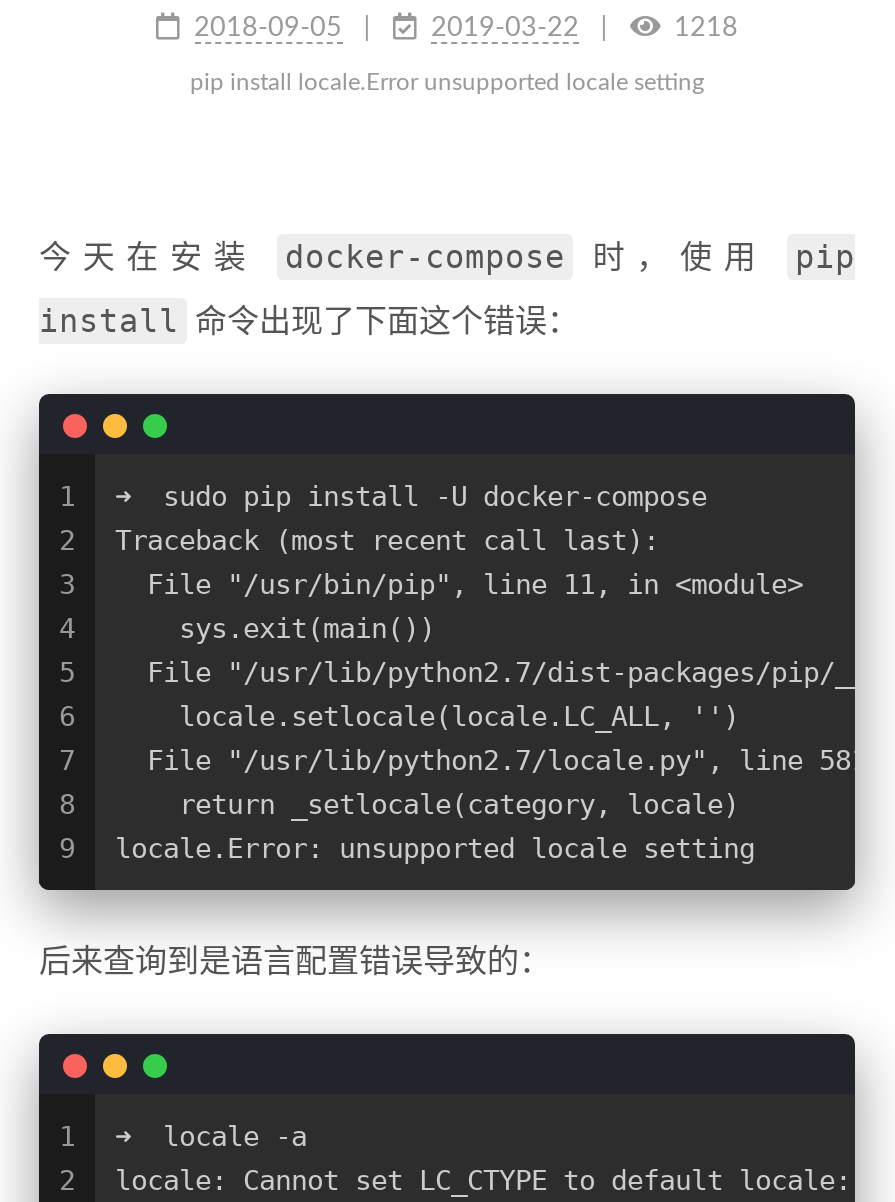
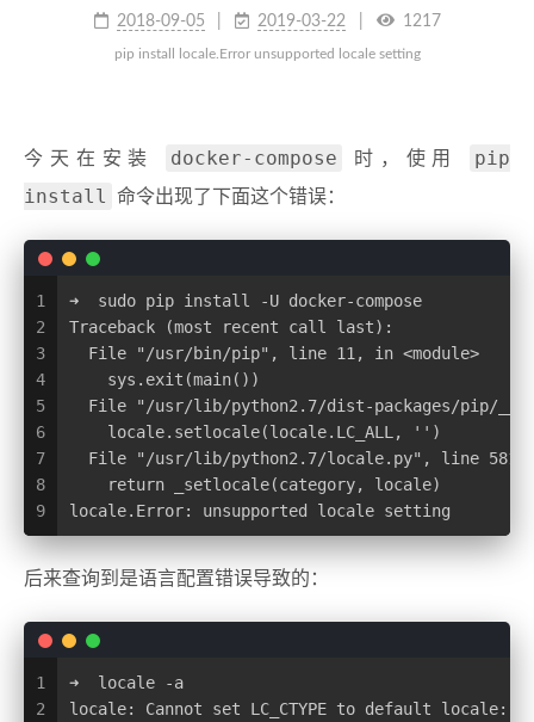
[674,14,738,42] 1218 -> [402,13,440,30] 1217

